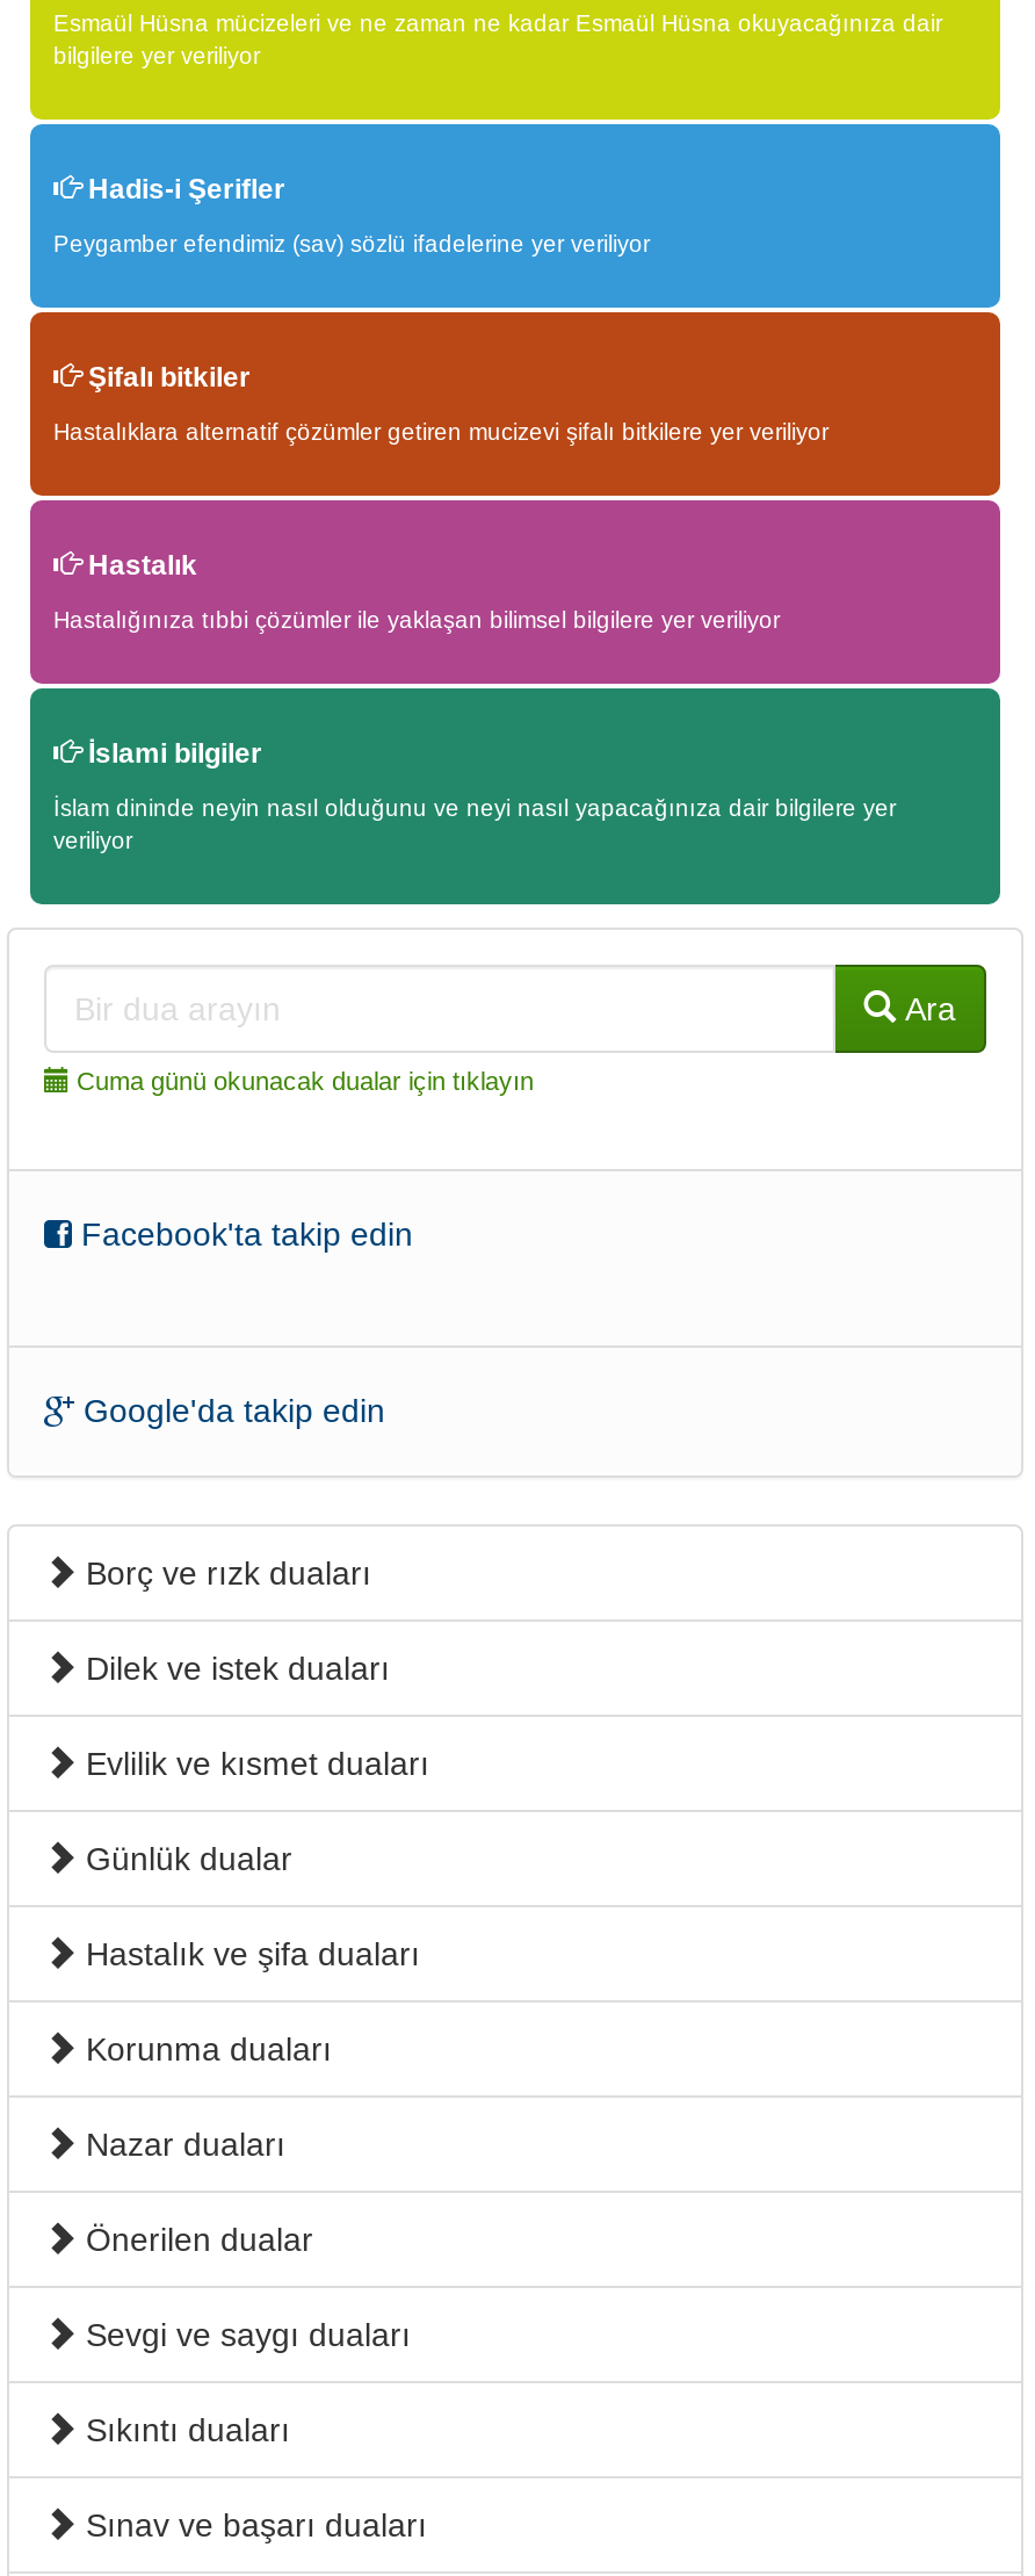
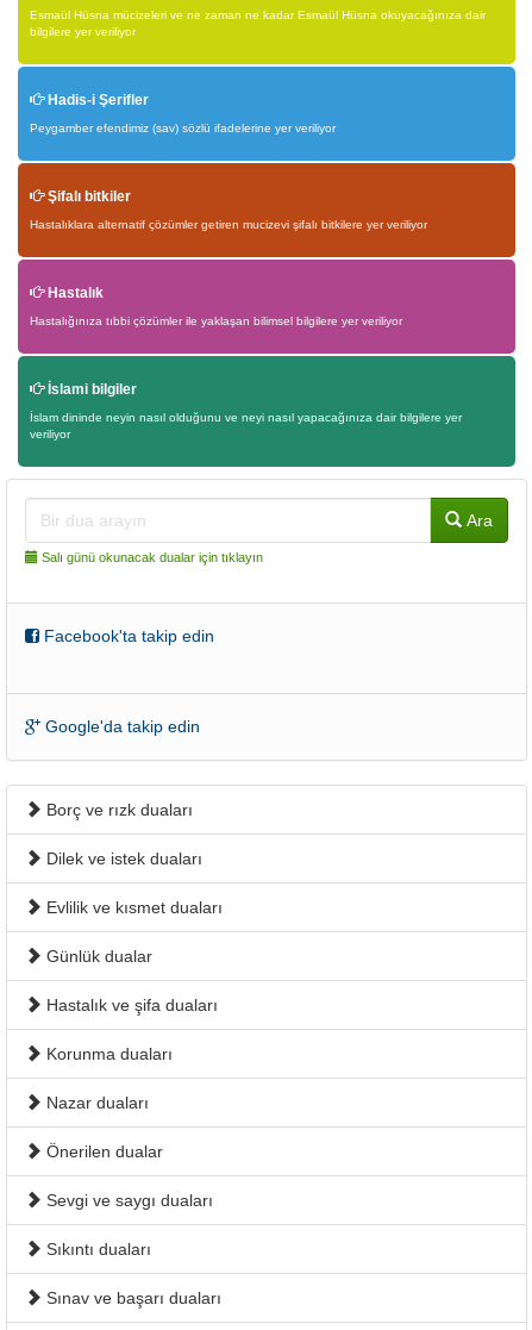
[77,1067,534,1095] Cuma günü okunacak dualar için tıklayın -> [42,550,263,564] Salı günü okunacak dualar için tıklayın

